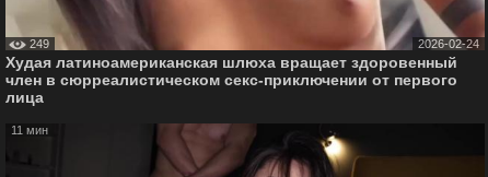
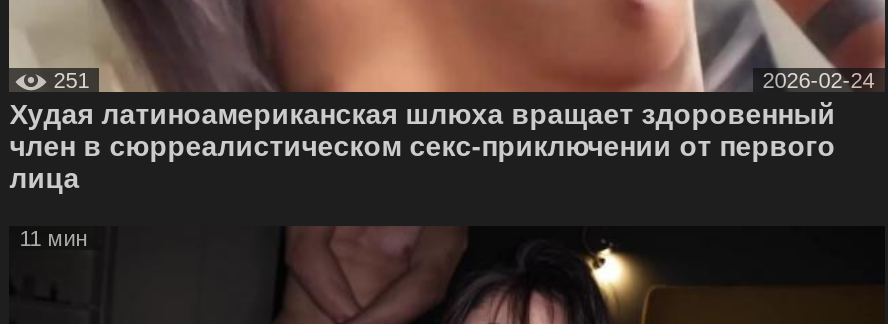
[30,37,49,50] 249 -> [53,68,89,92] 251

